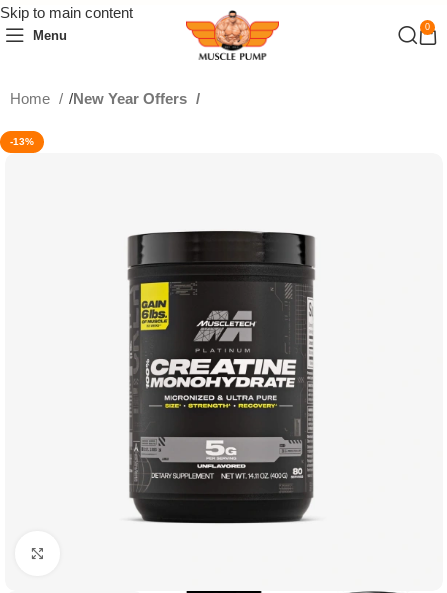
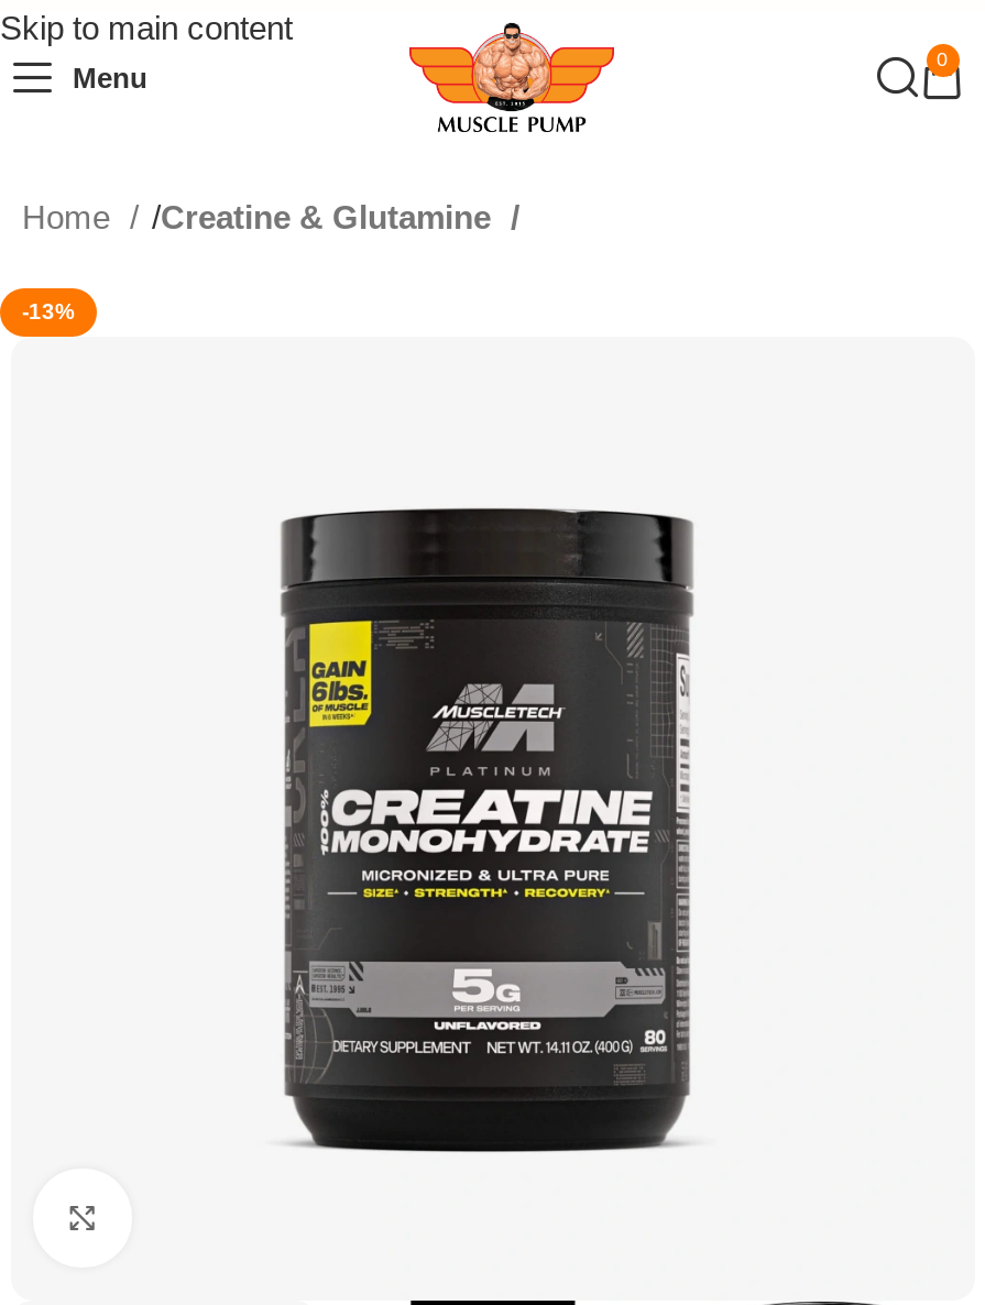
[73,90,191,107] New Year Offers -> [161,198,500,235] Creatine & Glutamine

